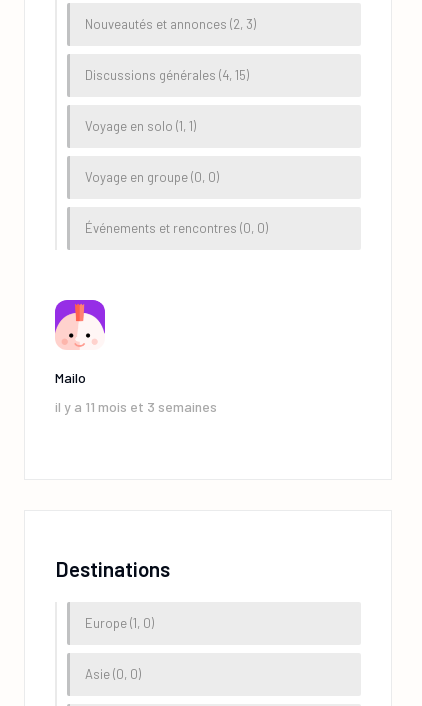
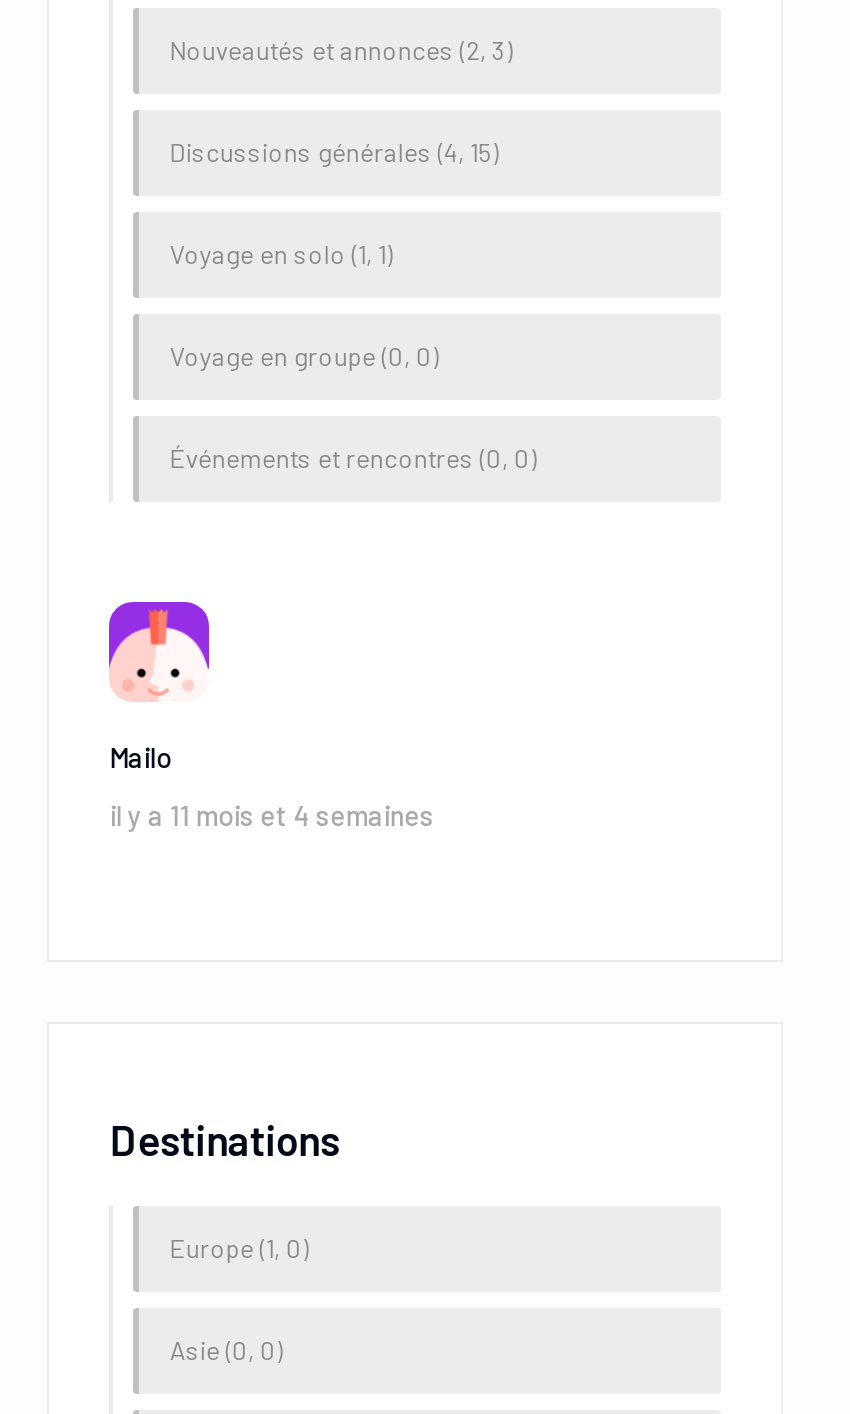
[55,398,217,415] il y a 11 mois et 3 semaines -> [110,798,434,832] il y a 11 mois et 4 semaines

